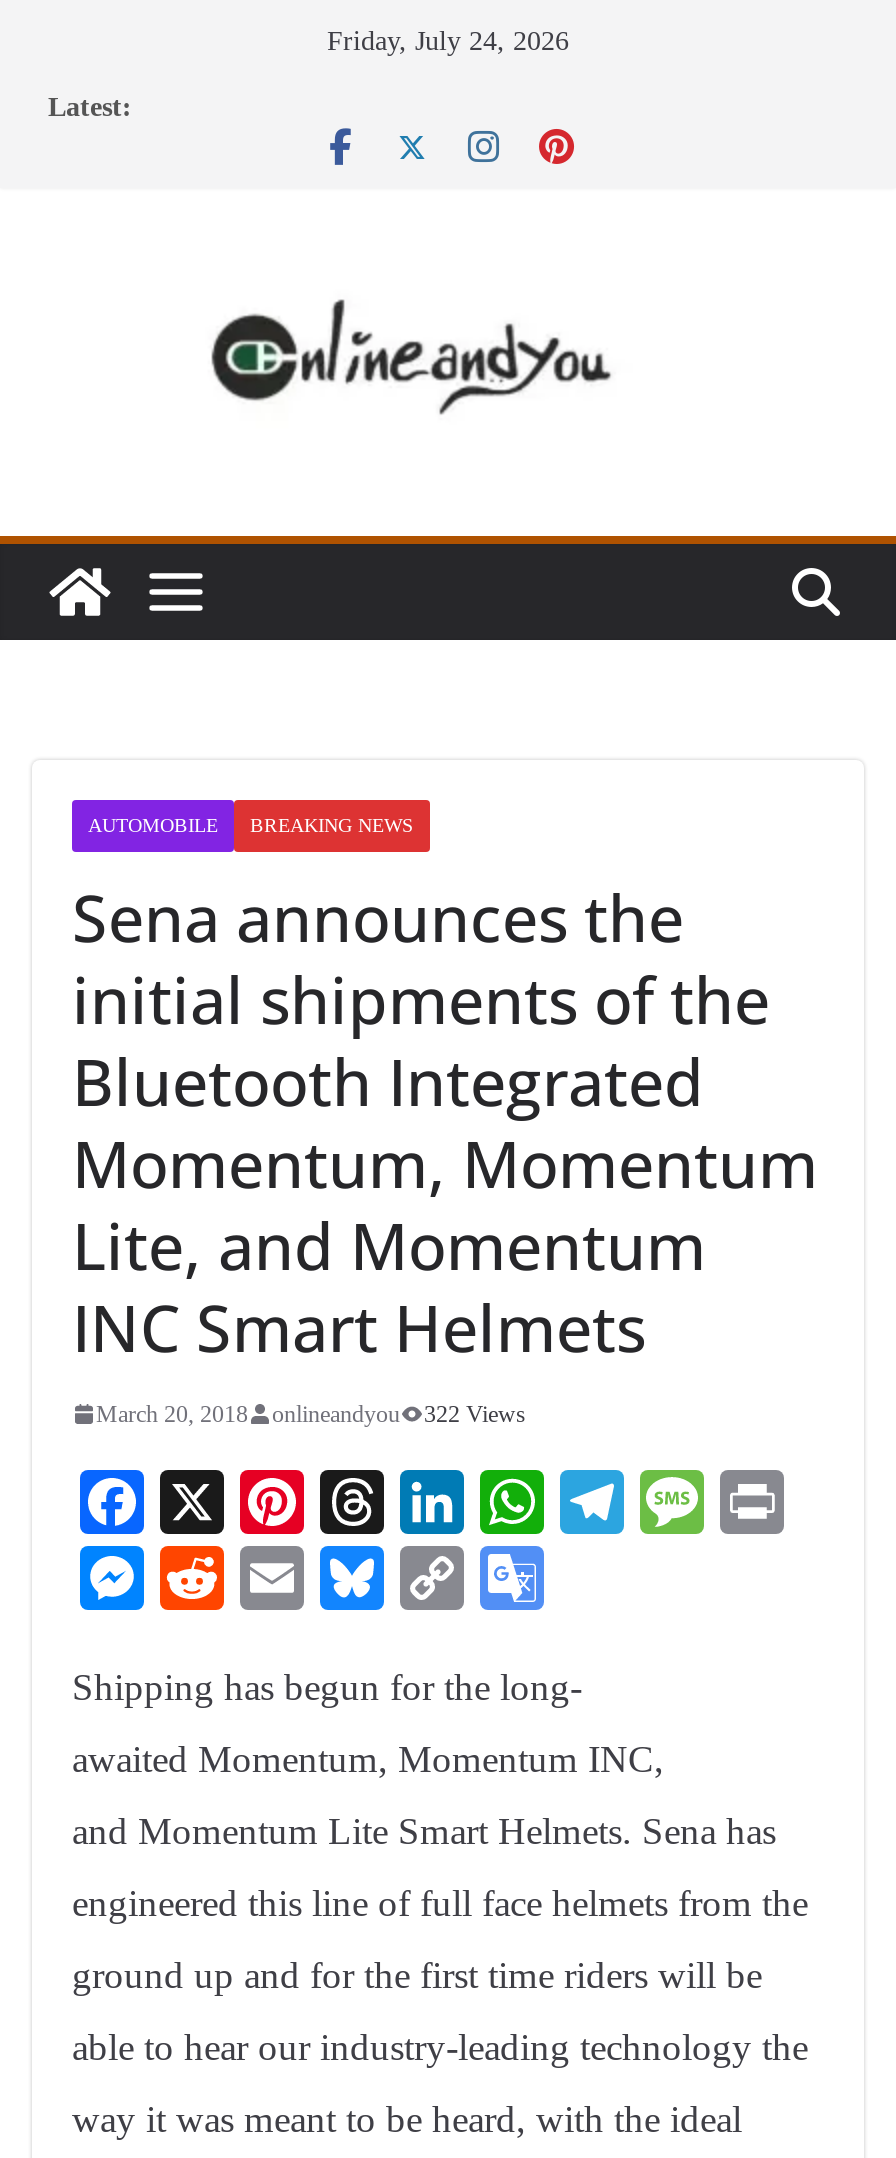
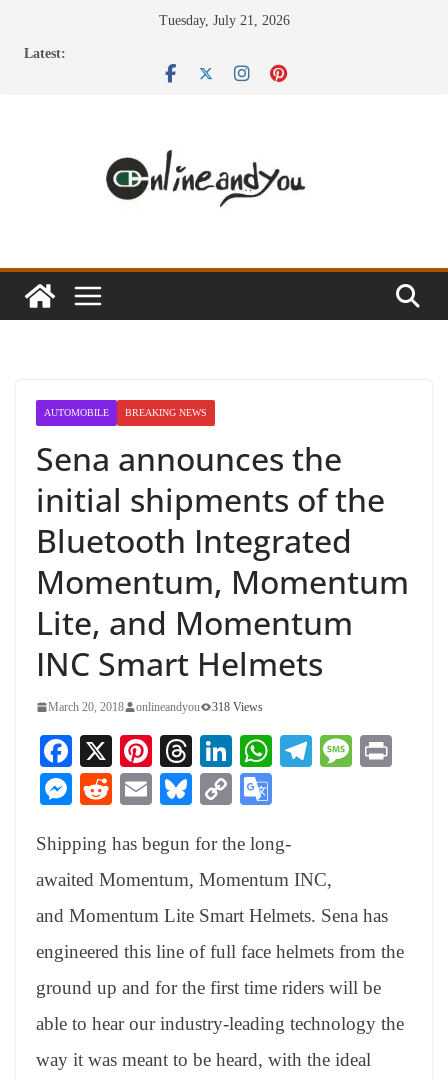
[327,26,569,56] Friday, July 24, 2026 -> [158,13,289,28] Tuesday, July 21, 2026
[96,1400,526,1428] March 20, 2018 onlineandyou 322 Views -> [48,700,263,714] March 20, 2018 onlineandyou 318 Views

